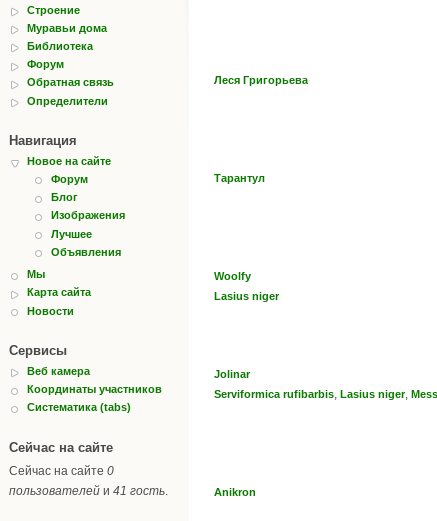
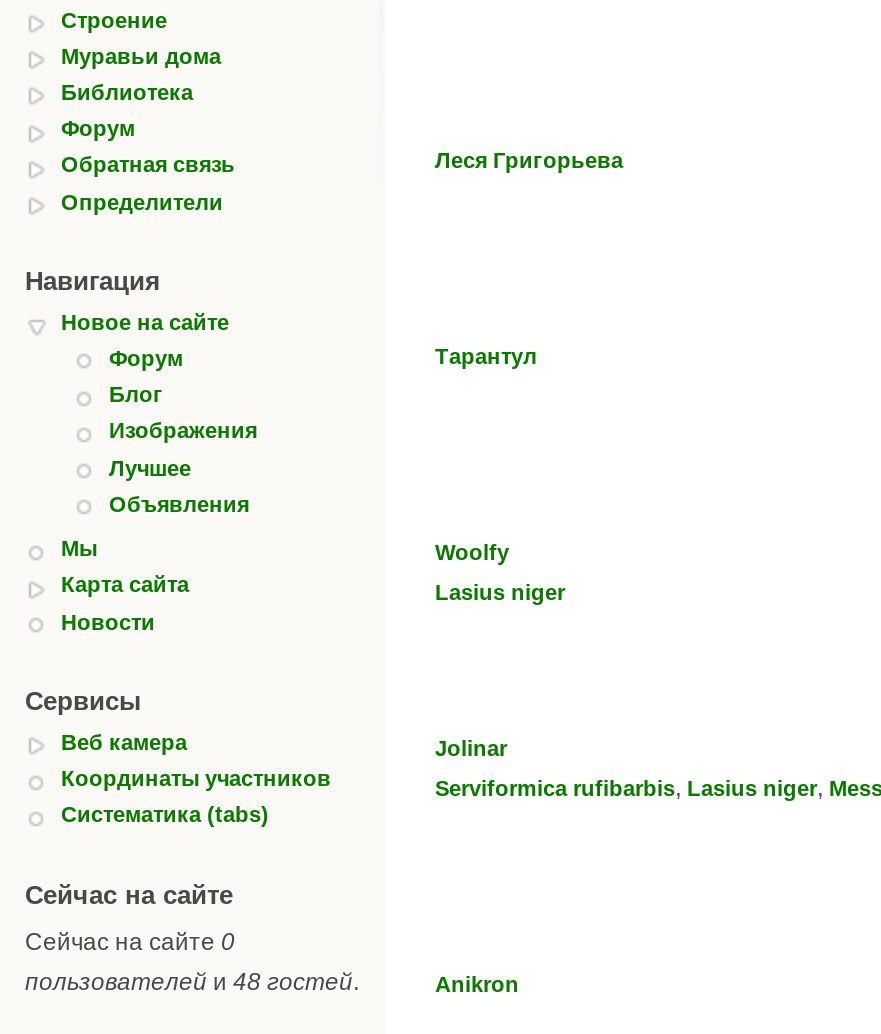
[9,484,168,498] пользователей и 41 гость. -> [25,967,359,995] пользователей и 48 гостей.

